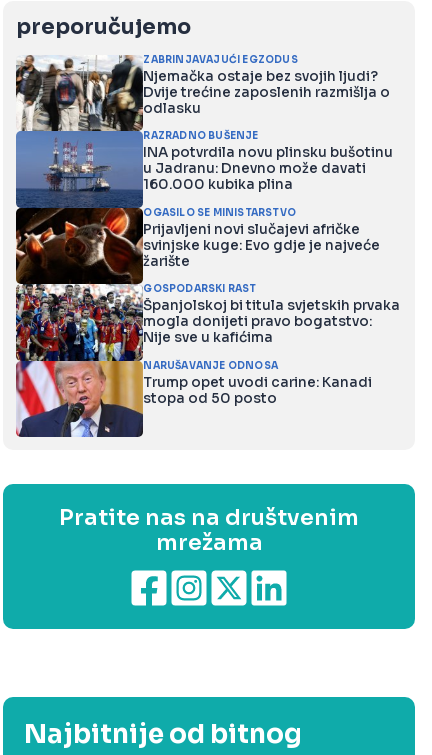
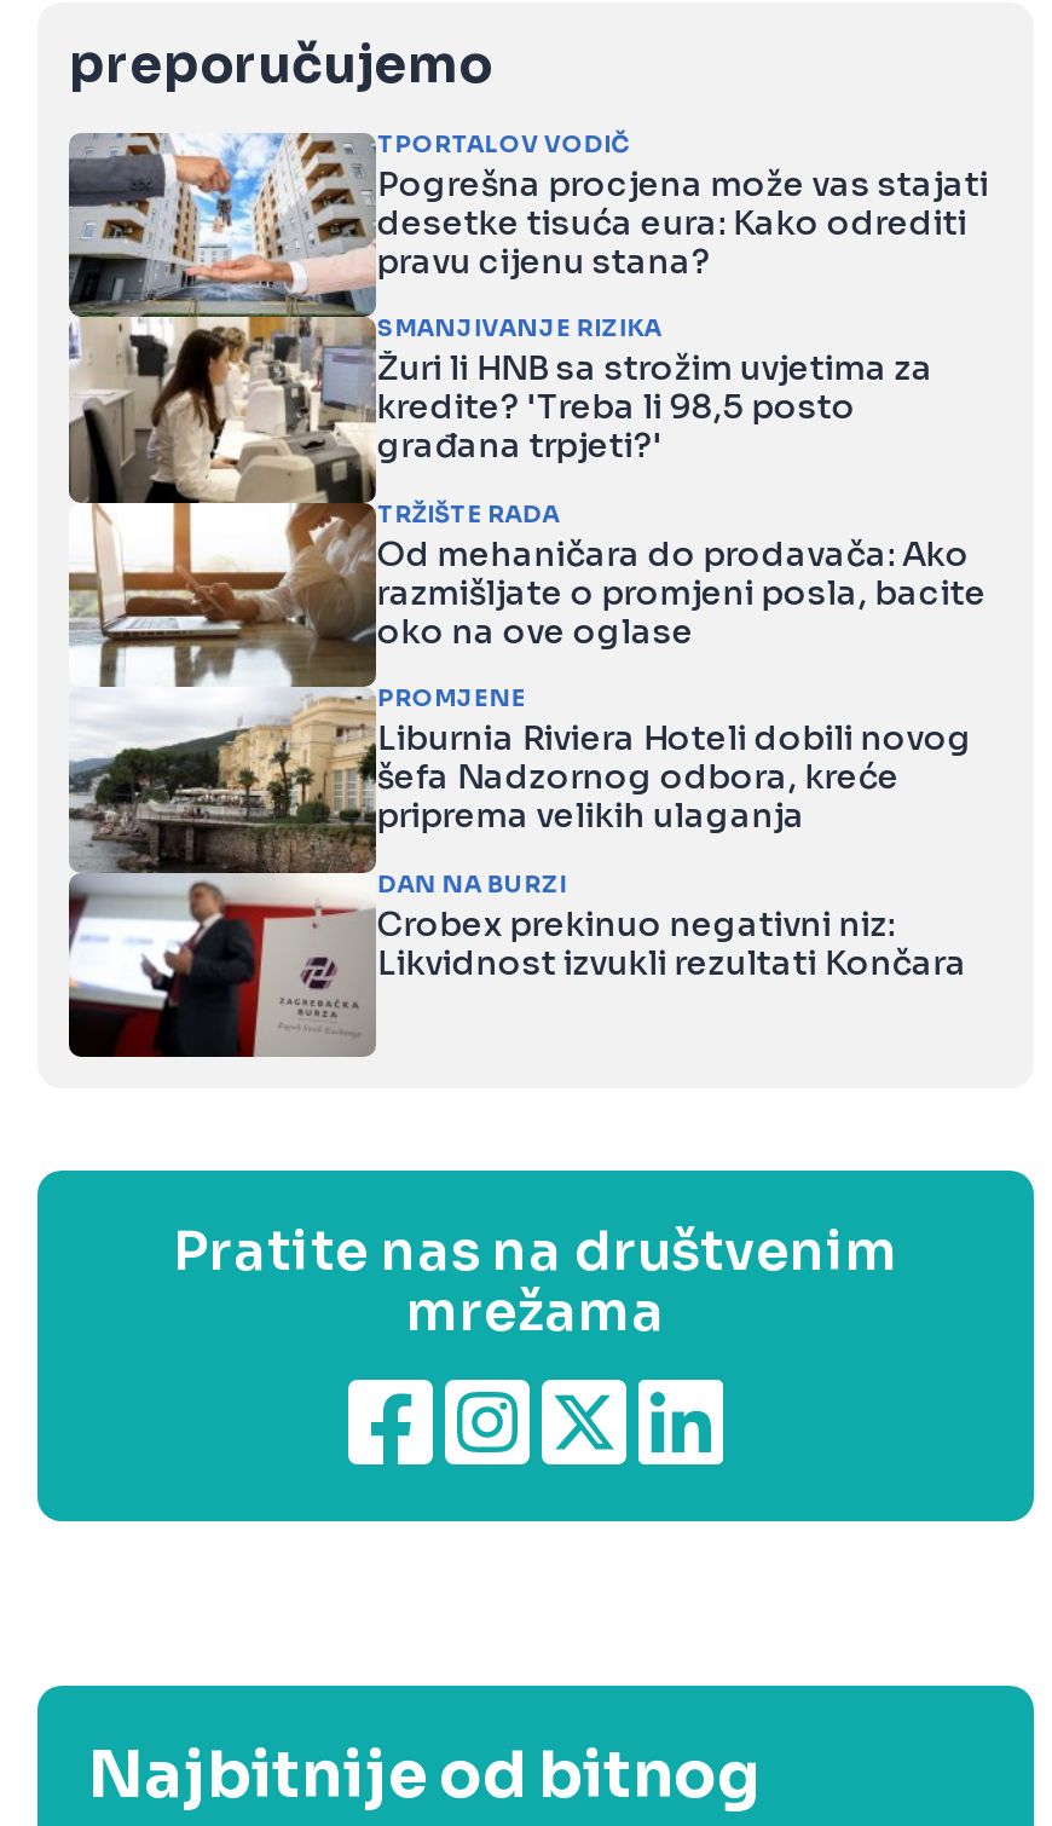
[15,54,390,438] [image] | ZABRINJAVAJUĆI EGZODUS | Njemačka ostaje bez svojih ljudi? | Dvije trećine zaposlenih razmišlja o | odlasku -> [67,130,989,1059] [image] | TPORTALOV VODIČ | Pogrešna procjena može vas stajati | desetke tisuća eura: Kako odrediti | pravu cijenu stana?
[143,130,393,193] RAZRADNO BUŠENJE | INA potvrdila novu plinsku bušotinu | u Jadranu: Dnevno može davati | 160.000 kubika plina -> [377,315,933,467] SMANJIVANJE RIZIKA | Žuri li HNB sa strožim uvjetima za | kredite? 'Treba li 98,5 posto | građana trpjeti?'
[143,207,380,270] OGASILO SE MINISTARSTVO | Prijavljeni novi slučajevi afričke | svinjske kuge: Evo gdje je najveće | žarište -> [377,500,986,652] TRŽIŠTE RADA | Od mehaničara do prodavača: Ako | razmišljate o promjeni posla, bacite | oko na ove oglase
[143,283,400,346] GOSPODARSKI RAST | Španjolskoj bi titula svjetskih prvaka | mogla donijeti pravo bogatstvo: | Nije sve u kafićima -> [377,685,972,837] PROMJENE | Liburnia Riviera Hoteli dobili novog | šefa Nadzornog odbora, kreće | priprema velikih ulaganja
[143,359,372,406] NARUŠAVANJE ODNOSA | Trump opet uvodi carine: Kanadi | stopa od 50 posto -> [377,869,967,983] DAN NA BURZI | Crobex prekinuo negativni niz: | Likvidnost izvukli rezultati Končara

